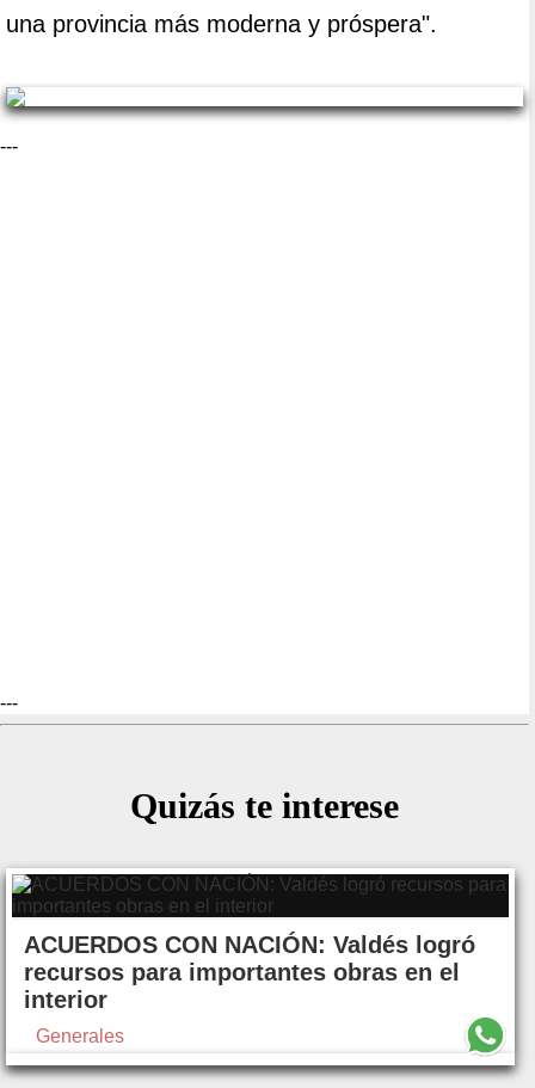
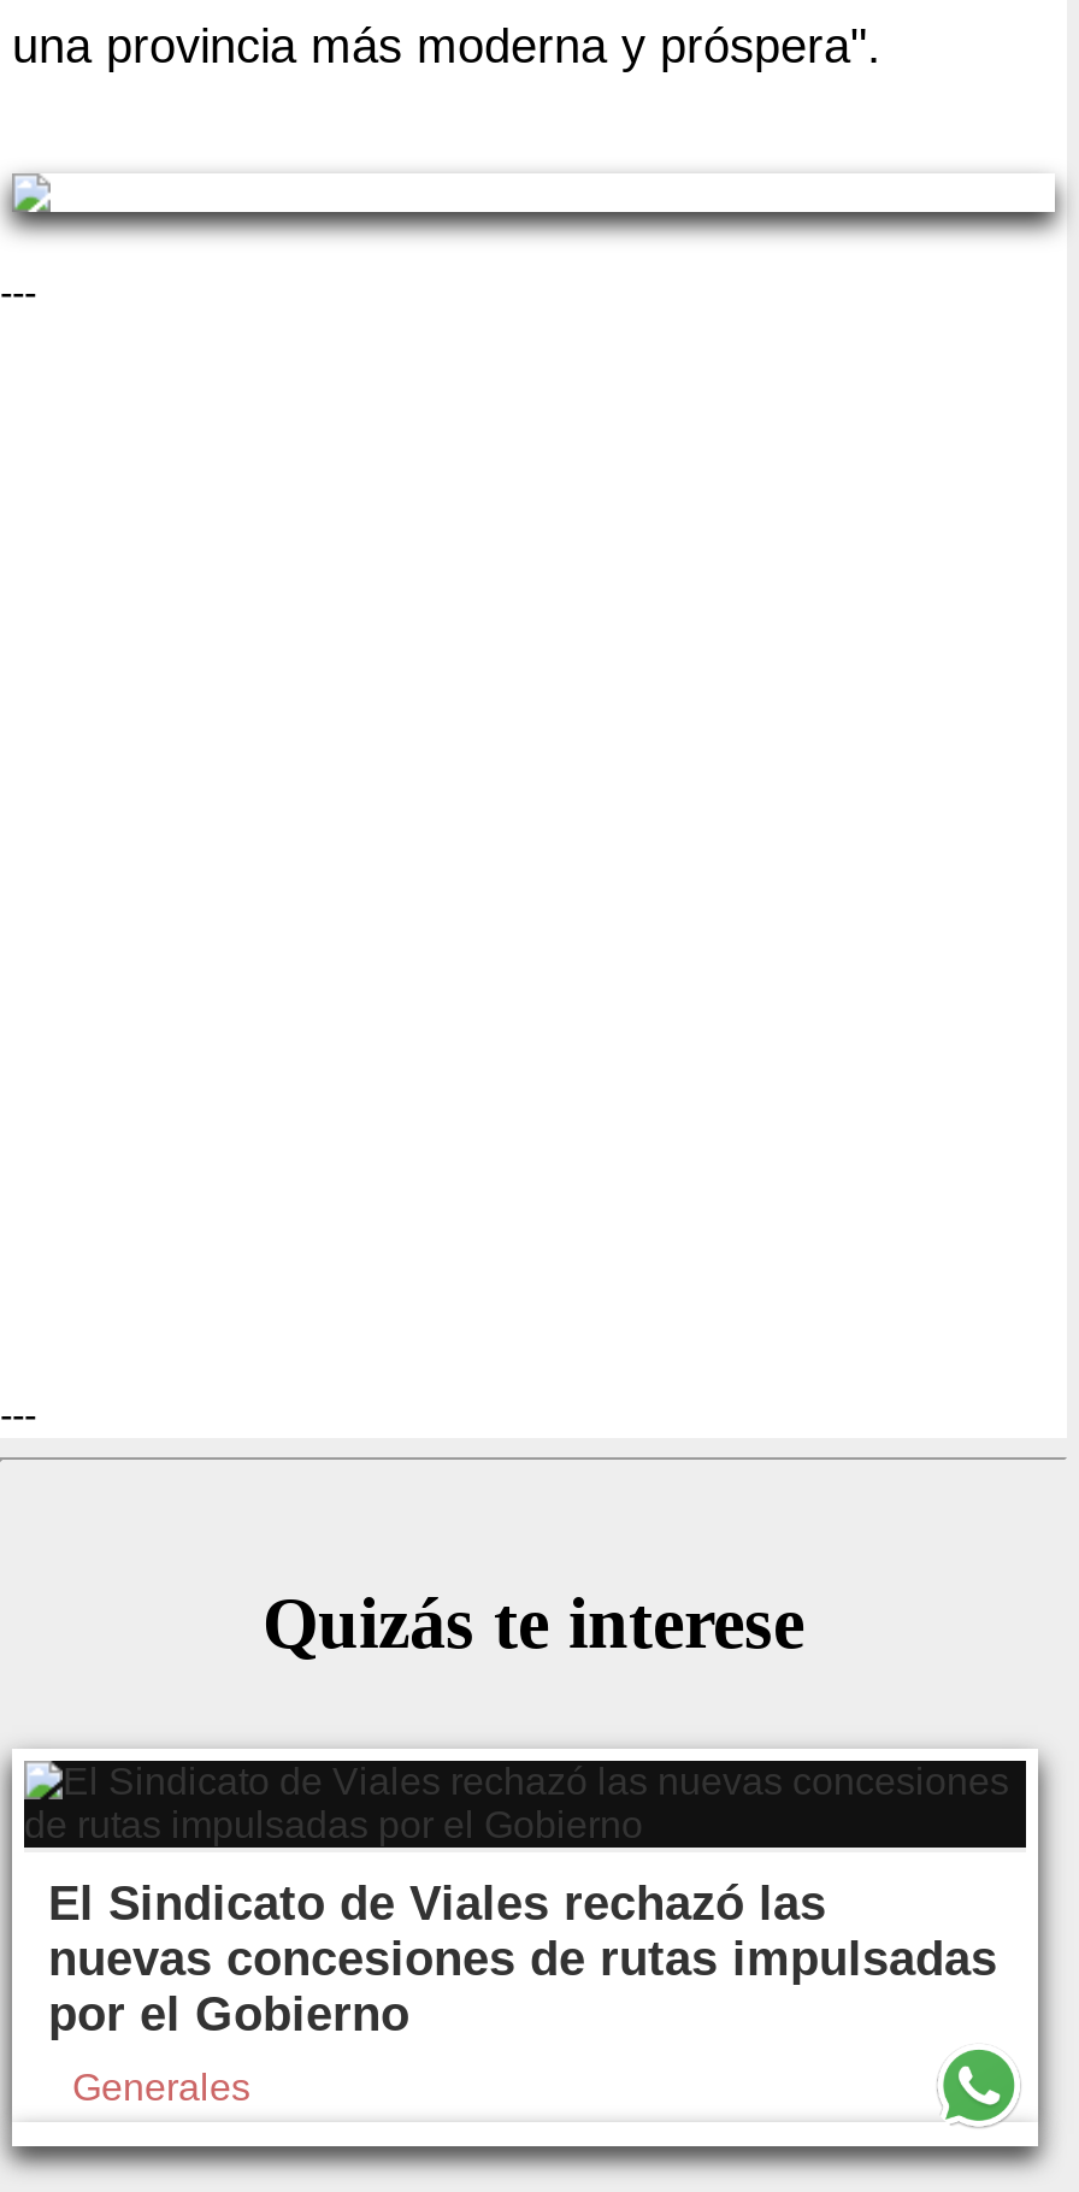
[24,932,475,1013] ACUERDOS CON NACIÓN: Valdés logró | recursos para importantes obras en el | interior -> [48,1878,997,2041] El Sindicato de Viales rechazó las | nuevas concesiones de rutas impulsadas | por el Gobierno

